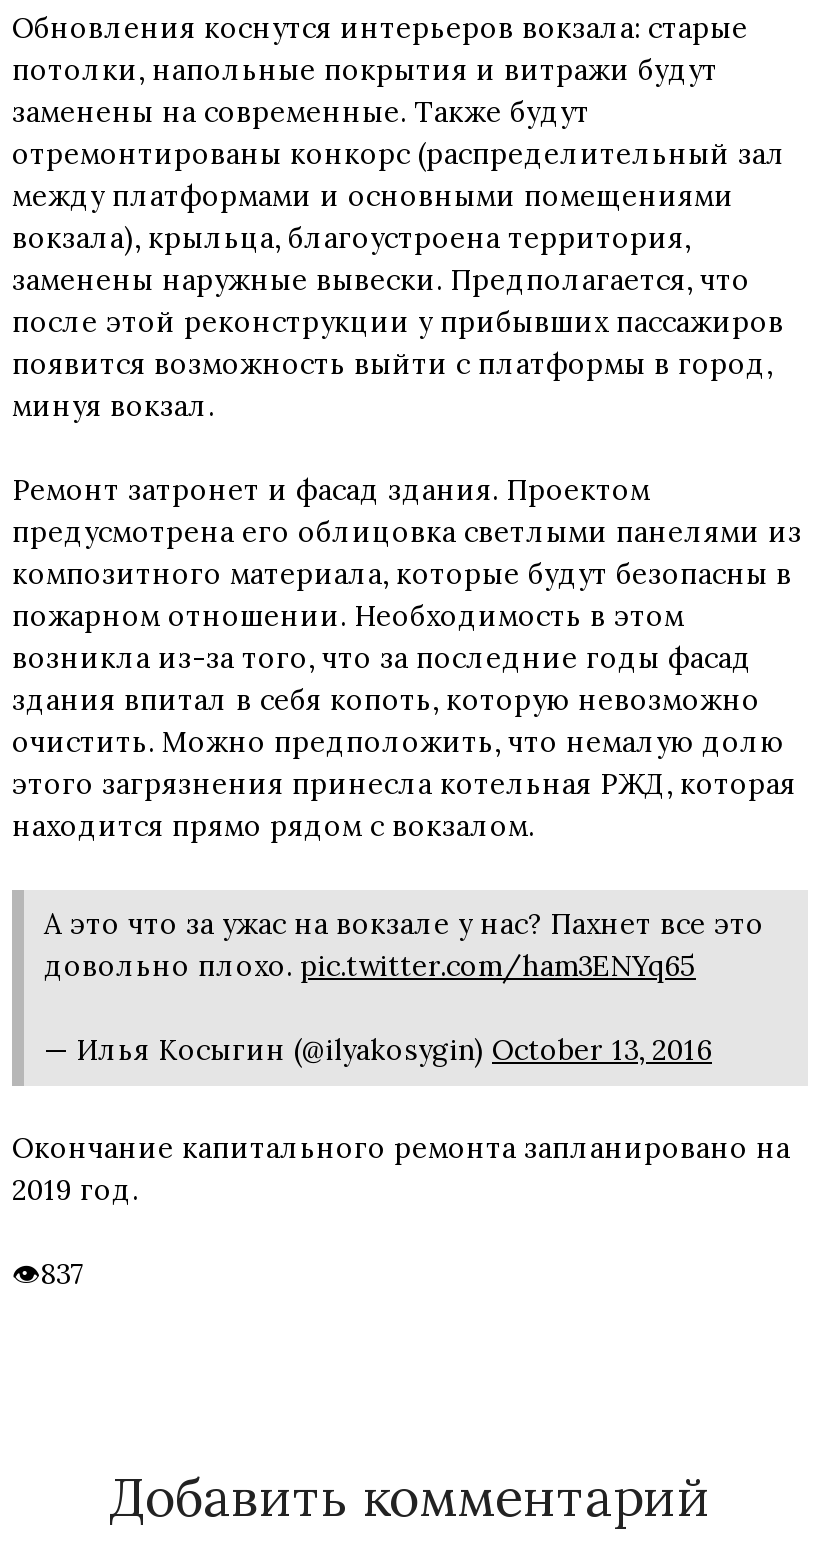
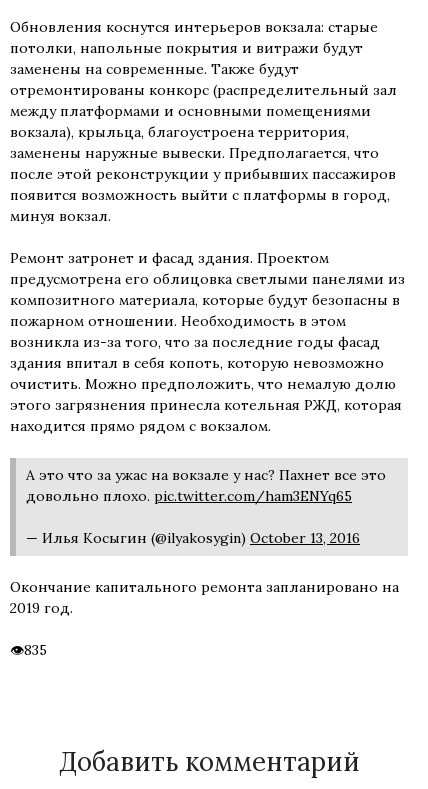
[40,1256,84,1292] 837 -> [24,641,47,659] 835

